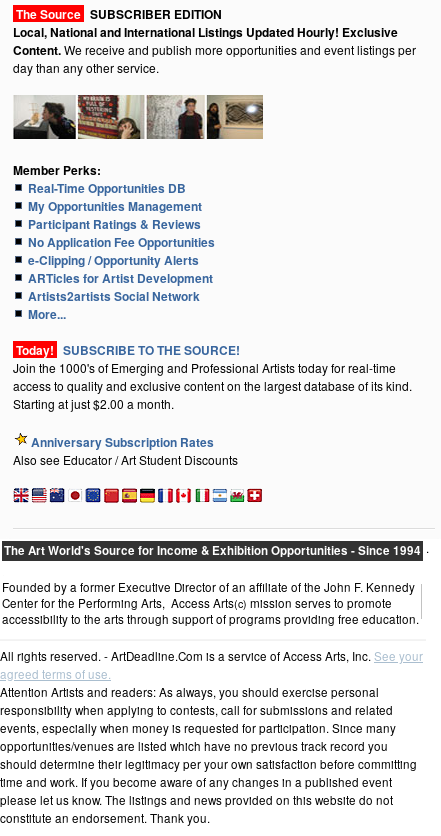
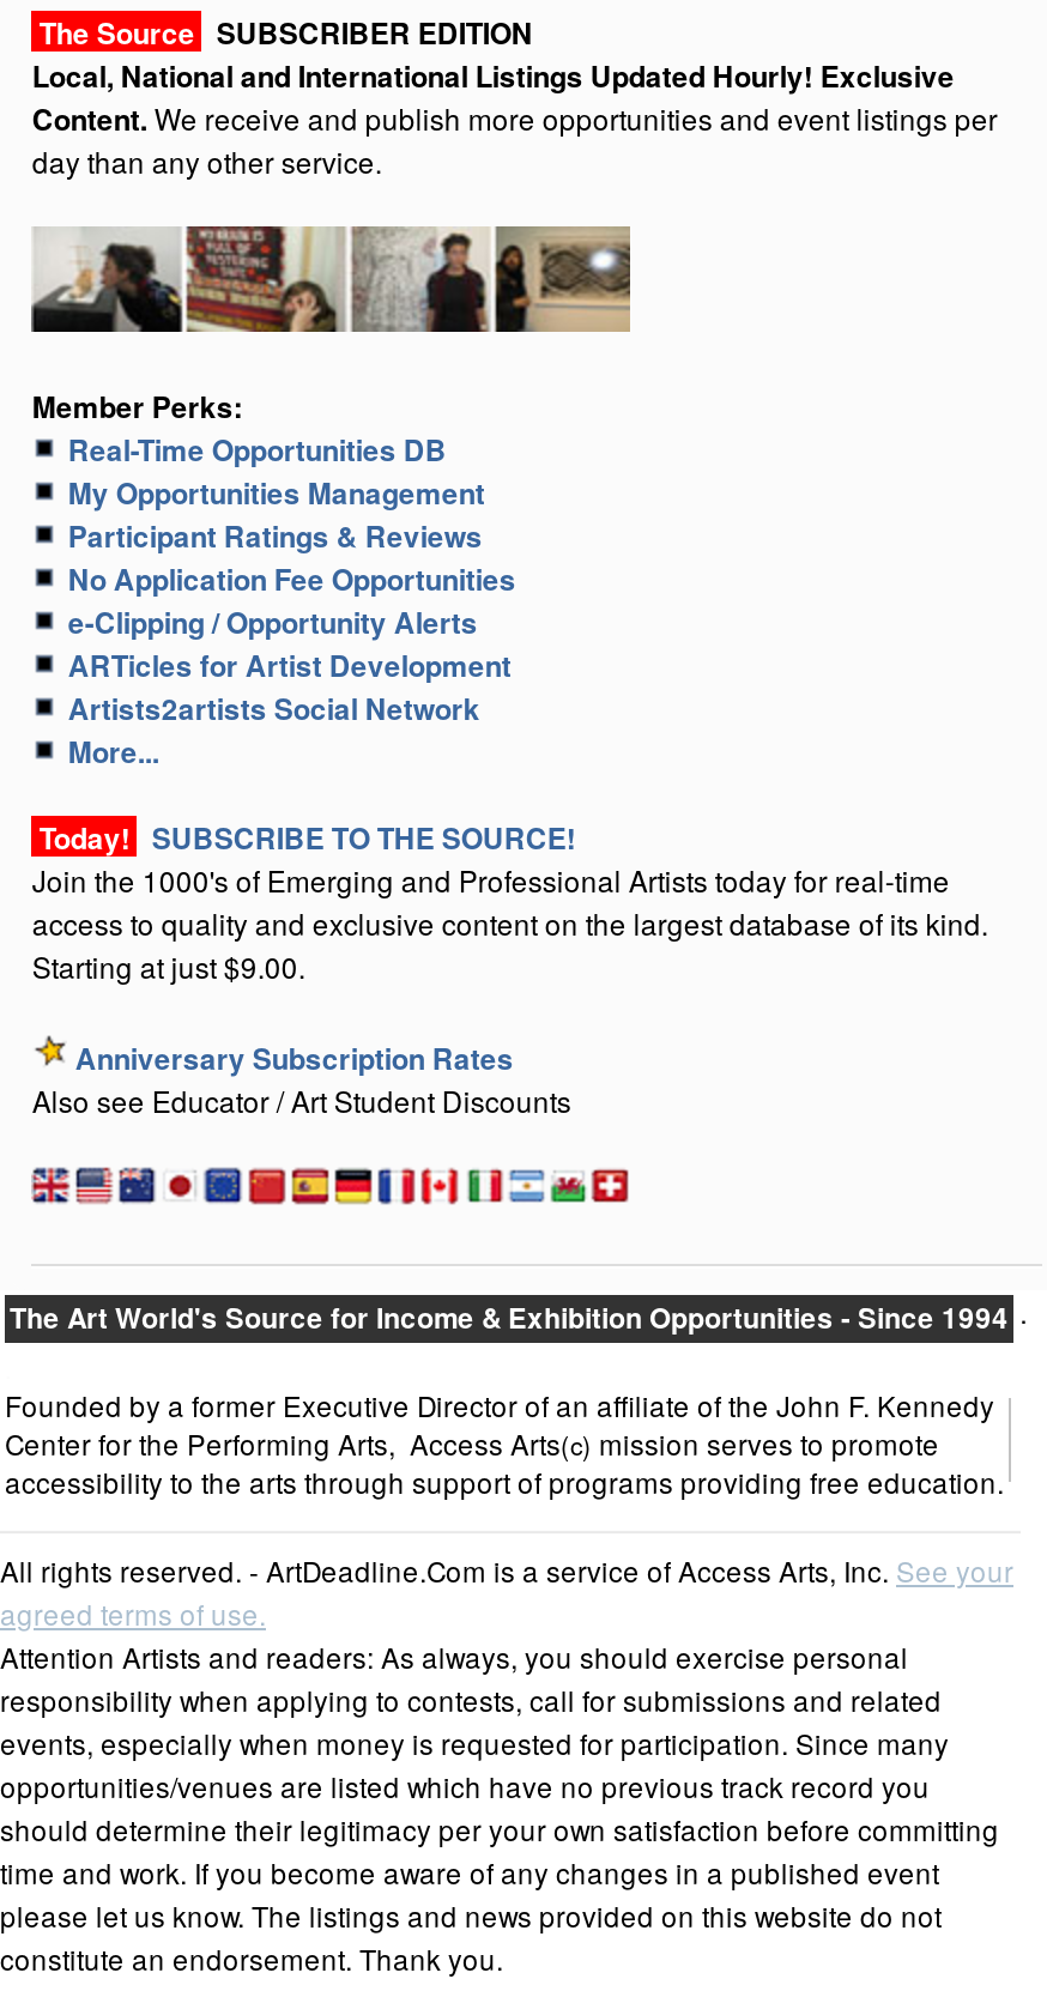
[13,395,174,412] Starting at just $2.00 a month. -> [32,945,305,986] Starting at just $9.00.

